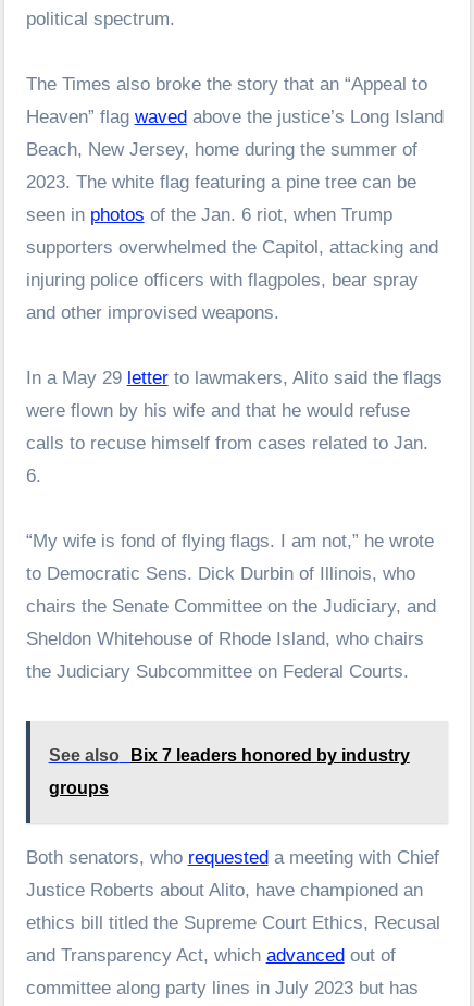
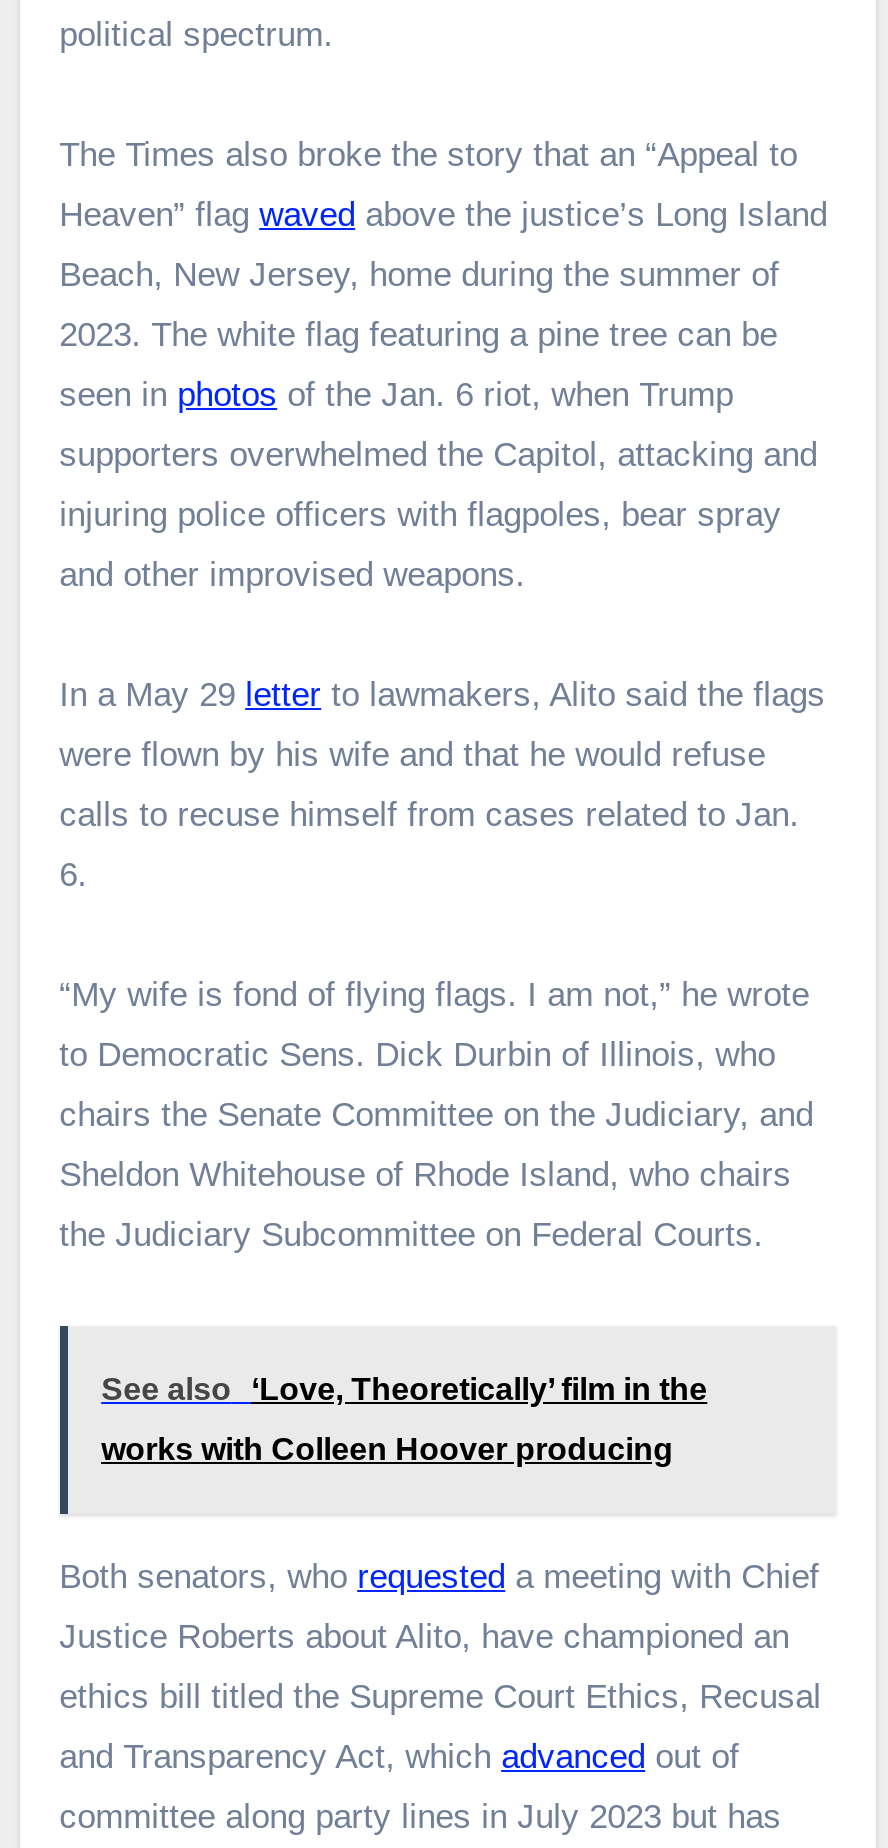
[48,746,409,765] See also Bix 7 leaders honored by industry -> [101,1372,707,1406] See also ‘Love, Theoretically’ film in the
[48,779,108,797] groups -> [101,1432,673,1466] works with Colleen Hoover producing

